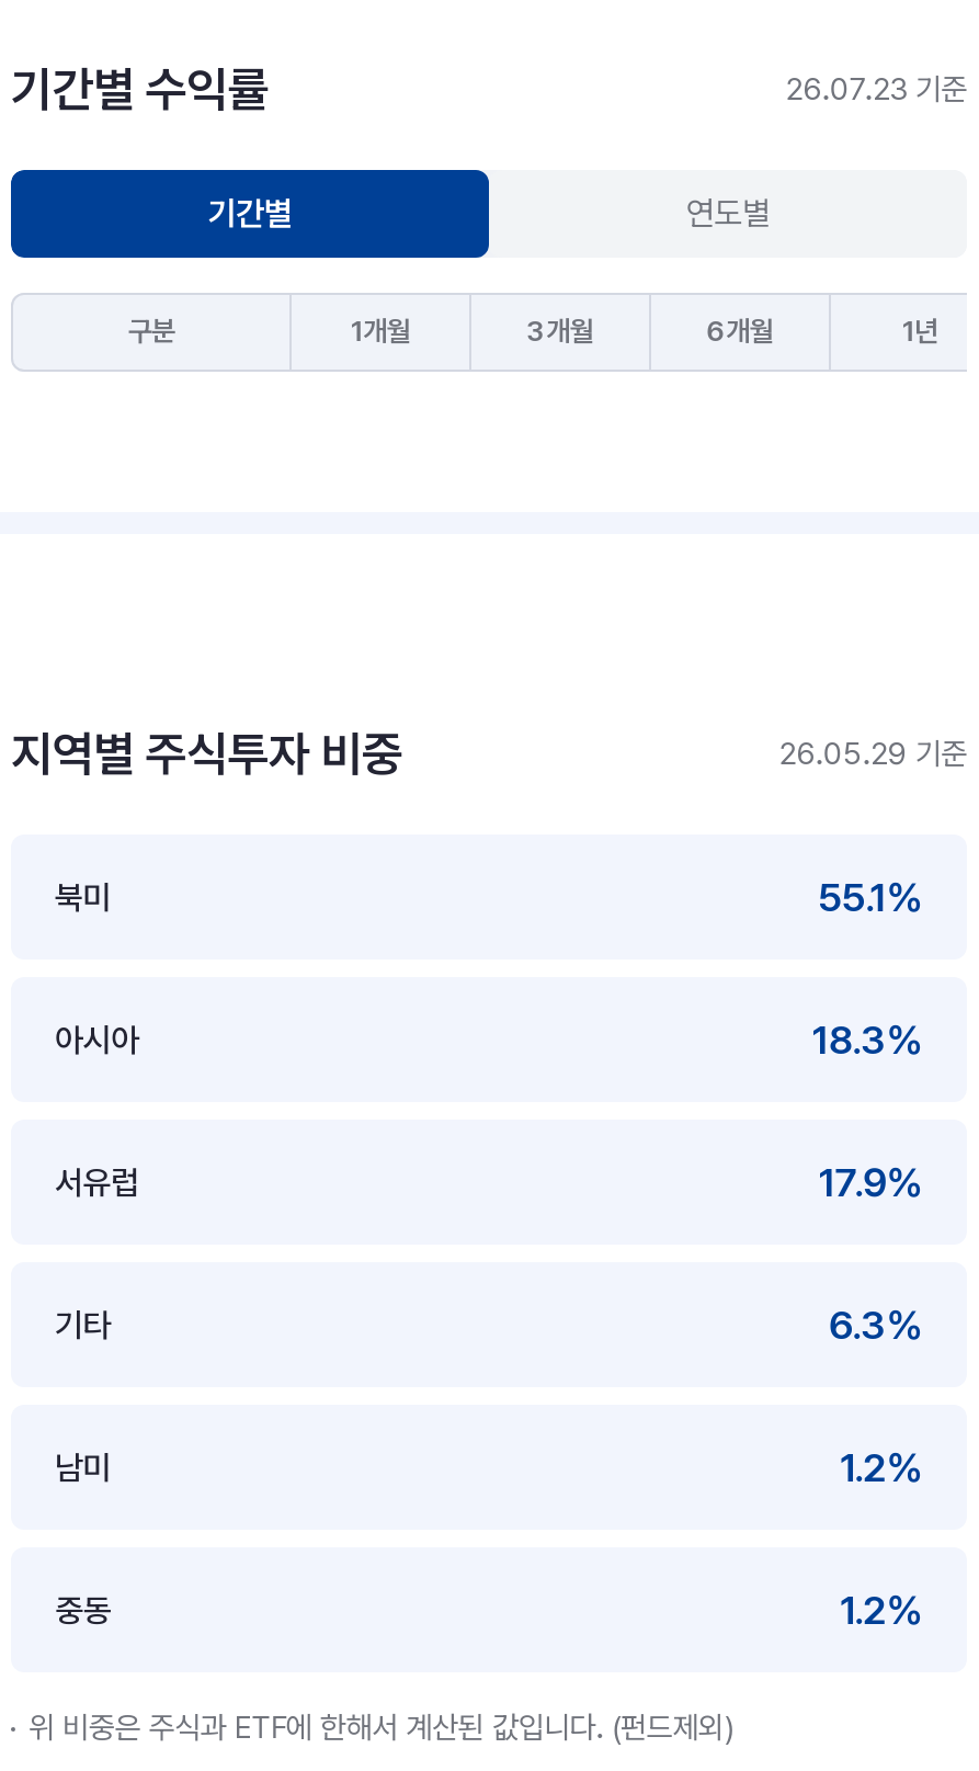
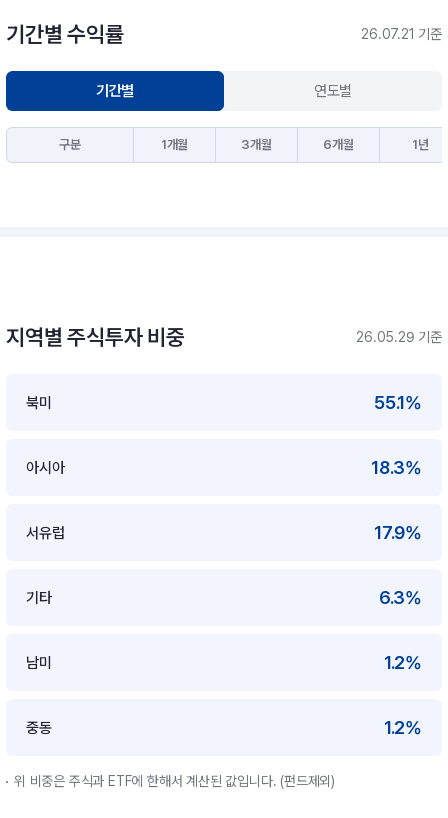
[785,71,967,106] 26.07.23 기준 -> [361,26,442,42] 26.07.21 기준

